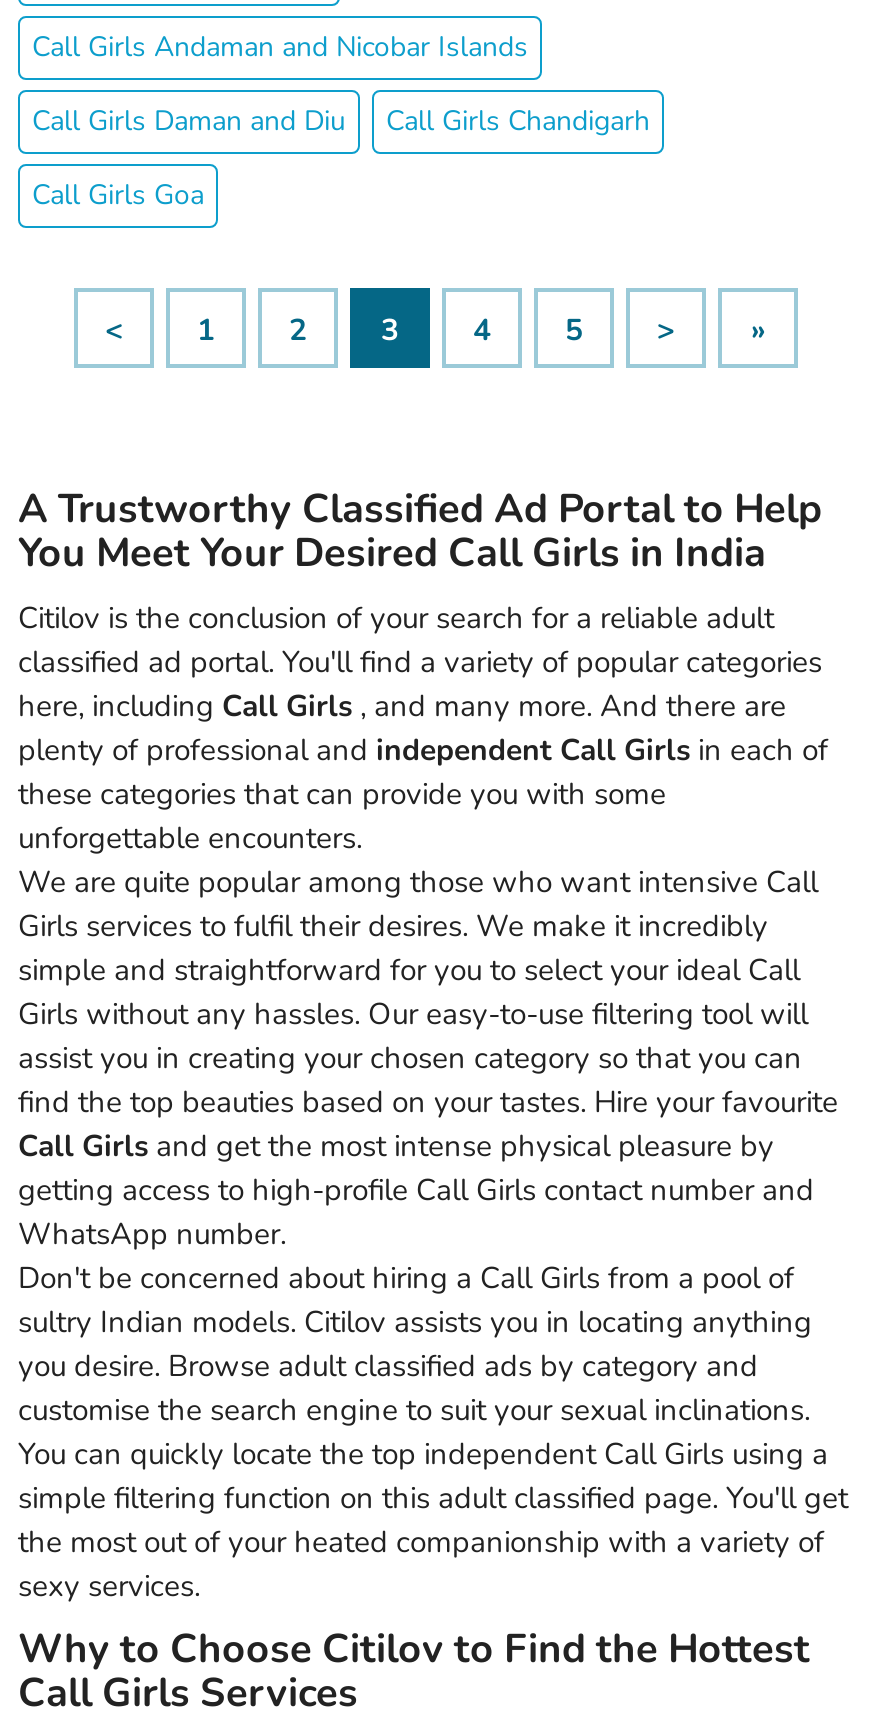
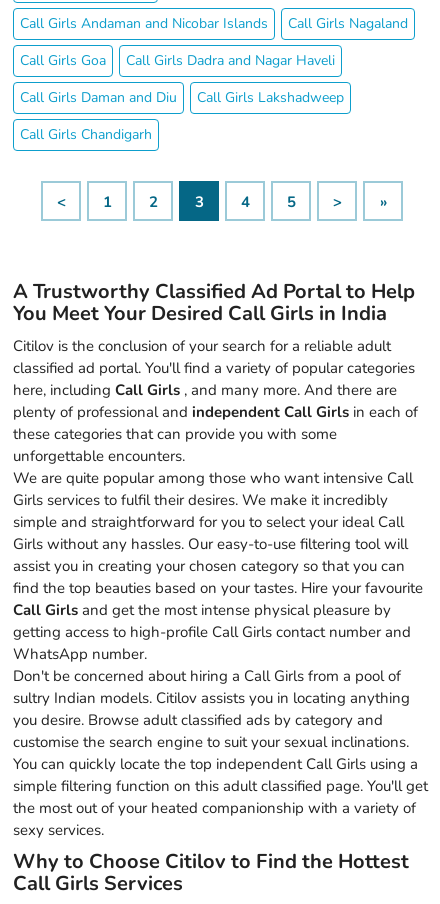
none -> [288,14,408,33] Call Girls Nagaland
moved [32,102,346,140] -> [20,88,177,107]: Call Girls Daman and Diu
moved [386,102,650,140] -> [20,125,152,144]: Call Girls Chandigarh
moved [32,176,204,214] -> [20,51,106,70]: Call Girls Goa
none -> [126,51,344,107] Call Girls Dadra and Nagar Haveli | Call Girls Lakshadweep

